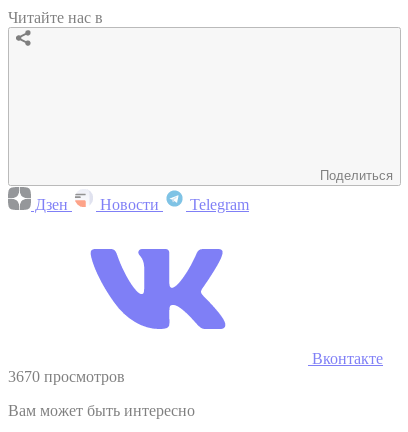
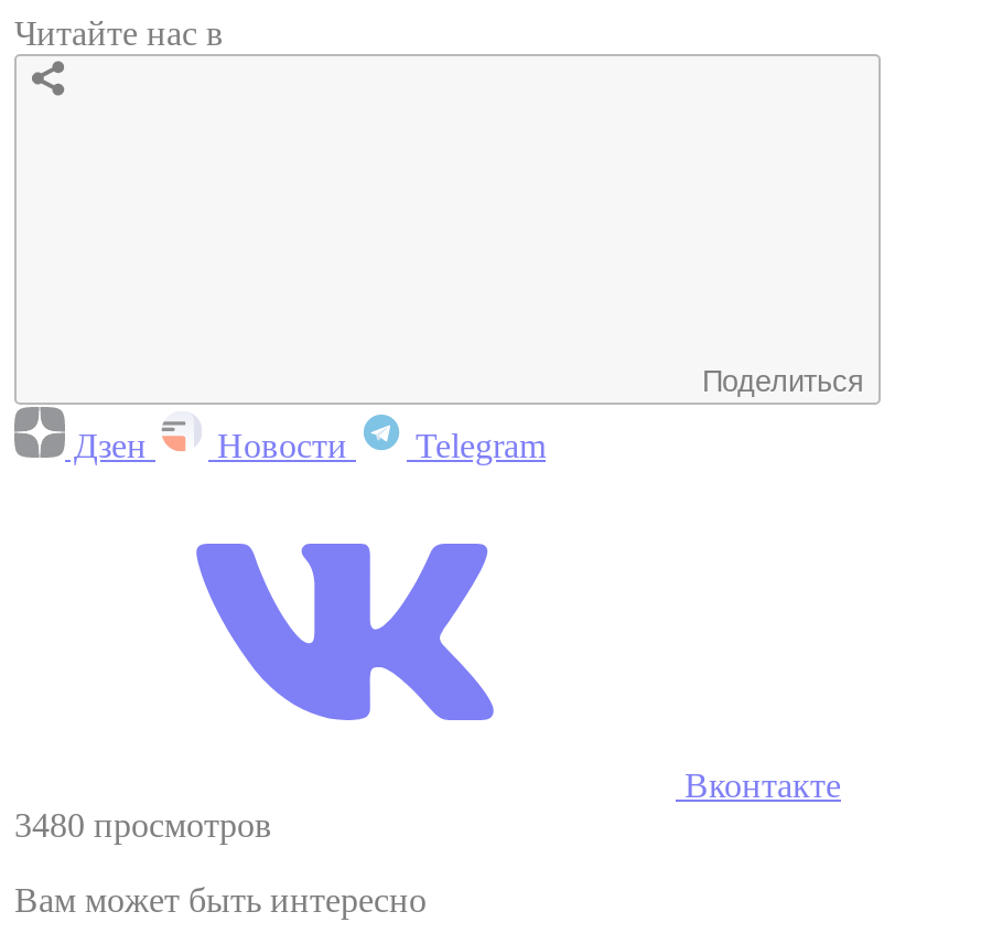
[8,368,125,385] 3670 просмотров -> [14,805,272,843] 3480 просмотров

